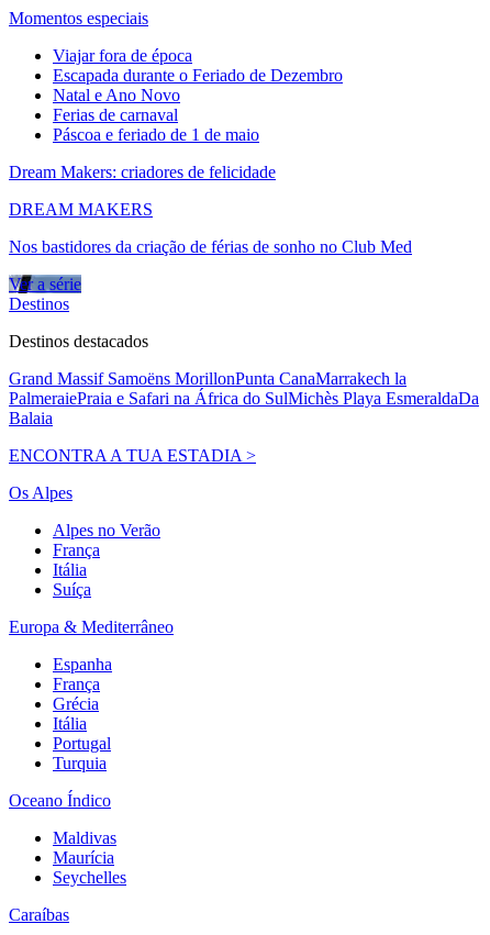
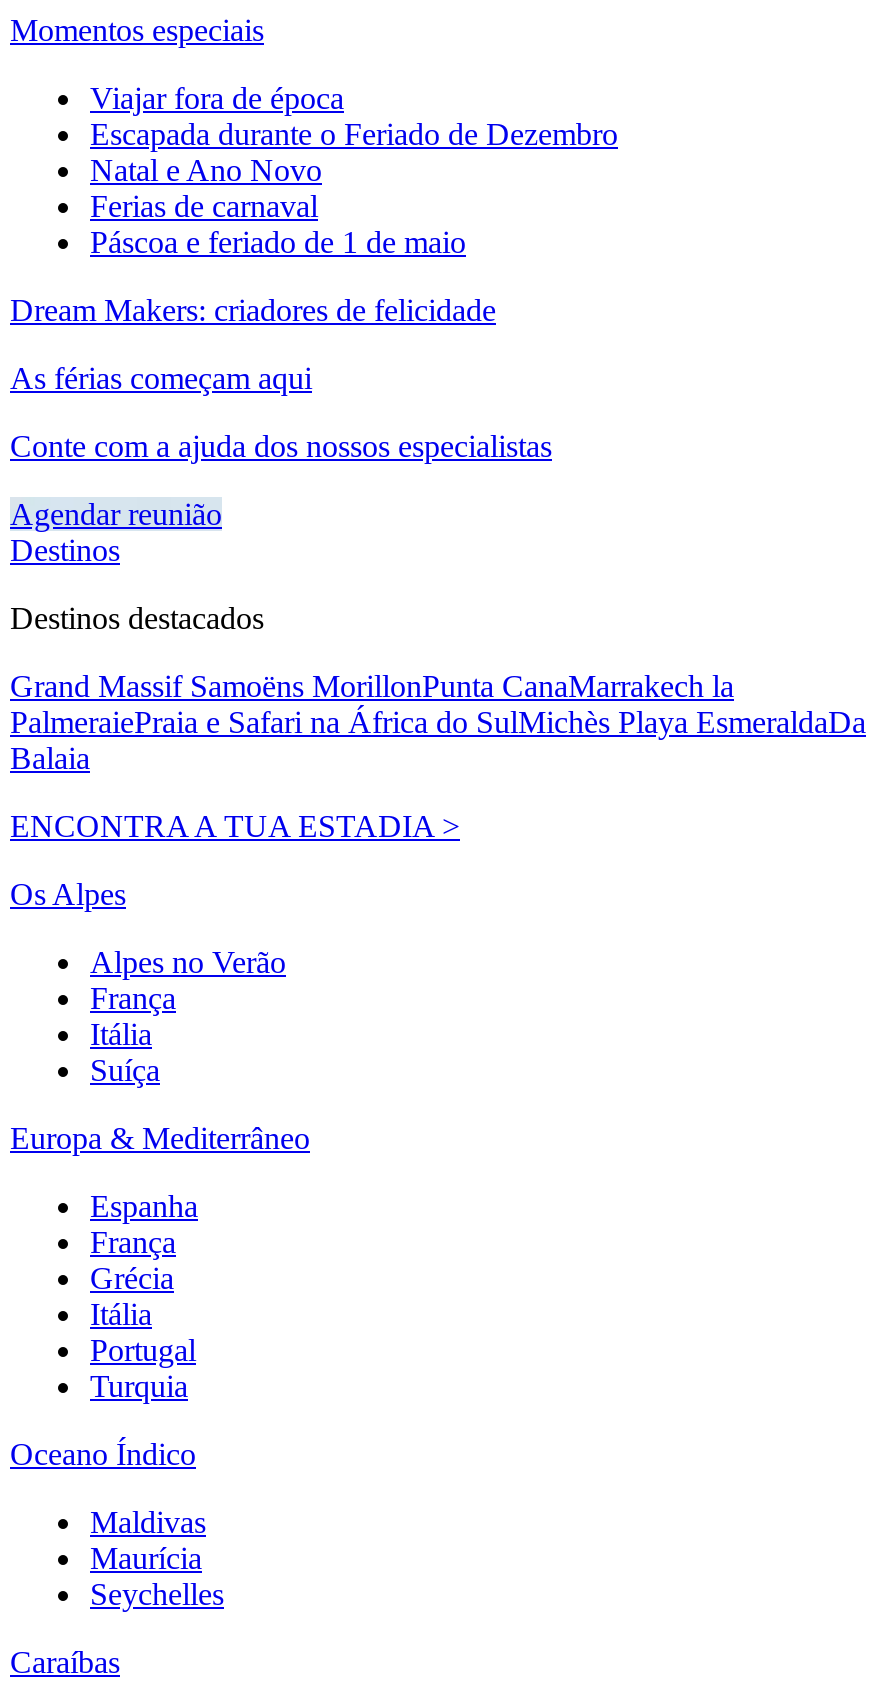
[9,200,153,219] DREAM MAKERS -> [10,362,312,396] As férias começam aqui
[9,238,412,256] Nos bastidores da criação de férias de sonho no Club Med -> [10,430,552,464] Conte com a ajuda dos nossos especialistas
[9,275,81,294] Ver a série -> [10,498,222,532] Agendar reunião

